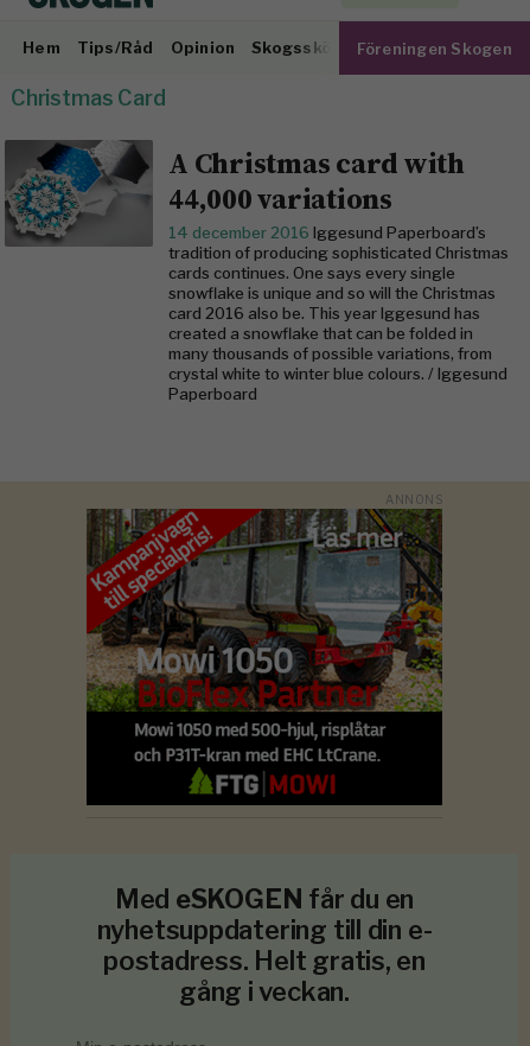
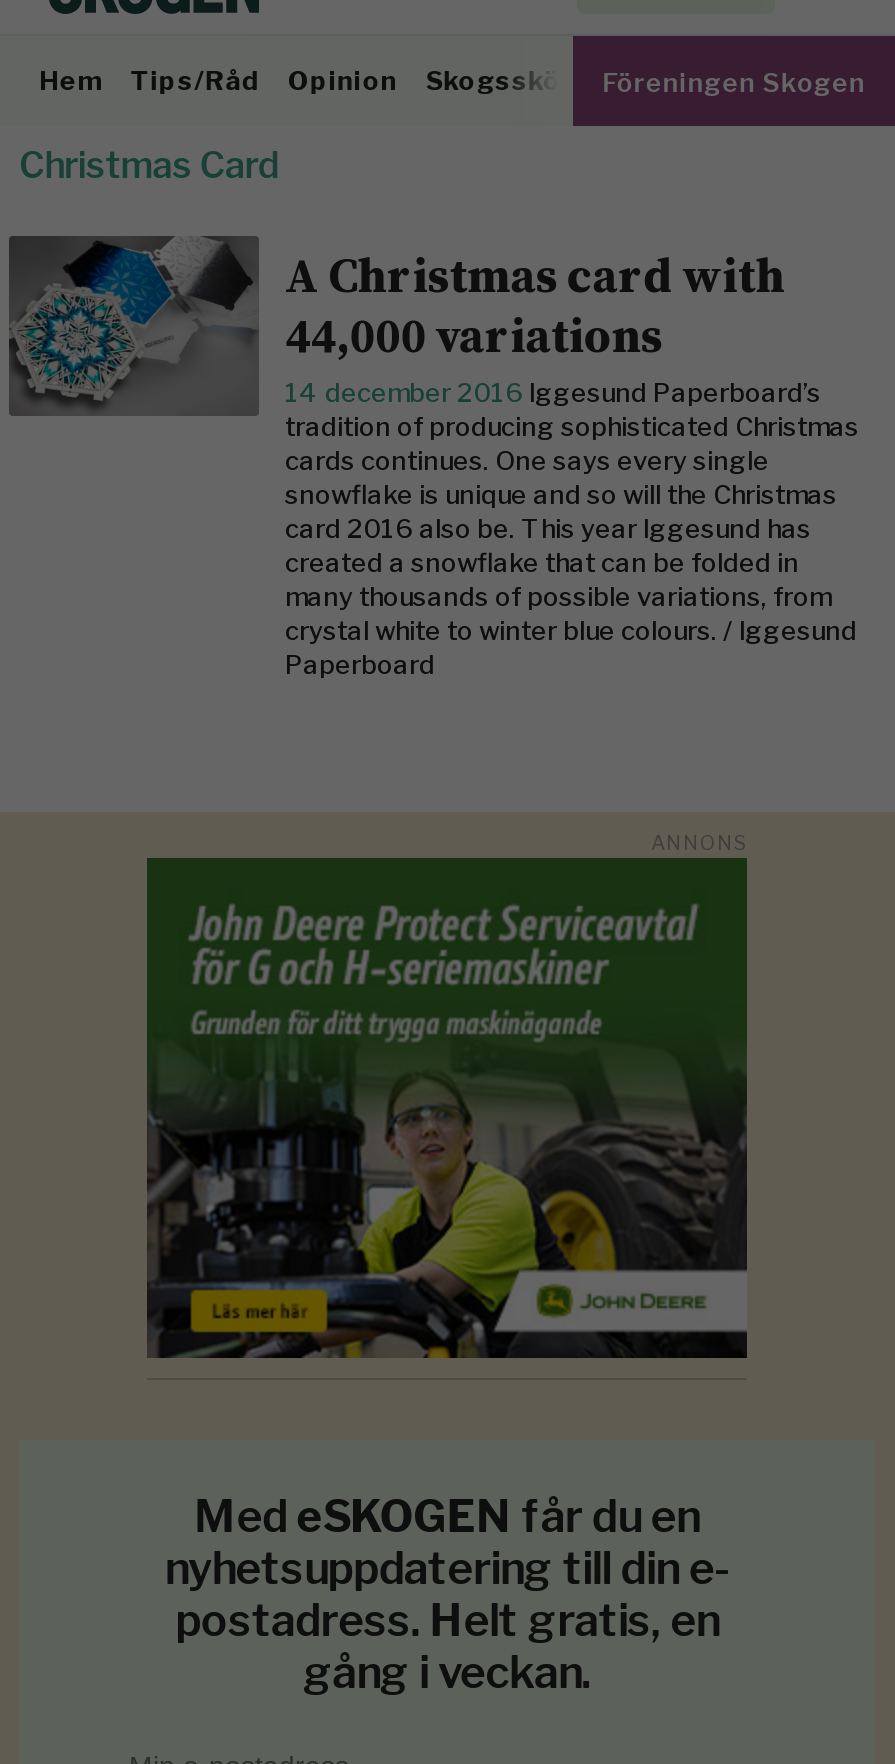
[85,508,443,806] [image] -> [145,856,749,1360] [image]

